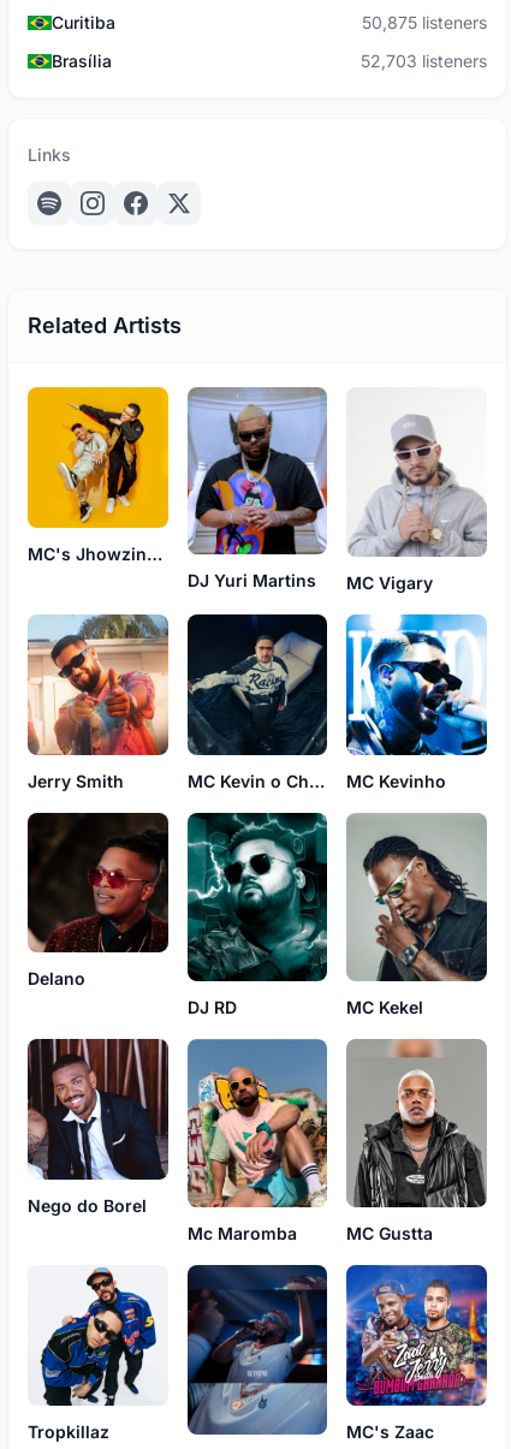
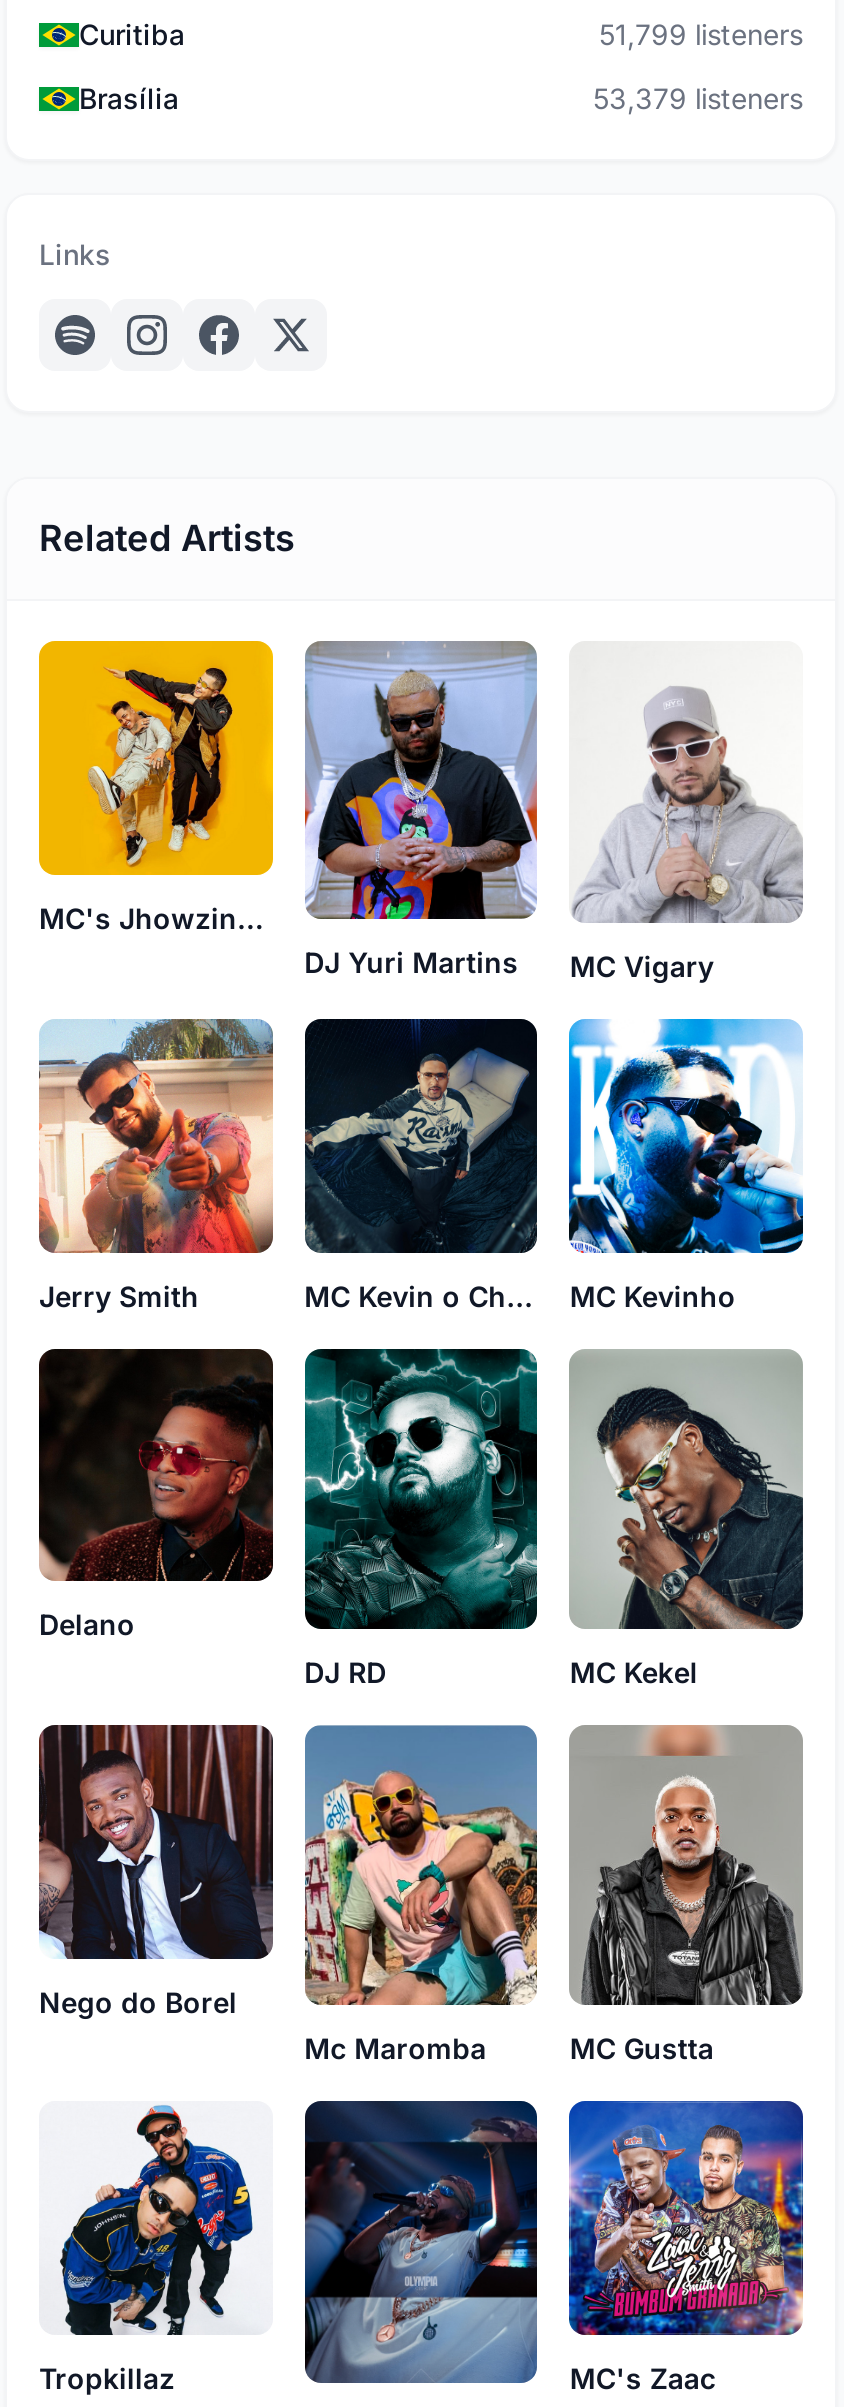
[362,12,487,32] 50,875 listeners -> [599,17,803,51] 51,799 listeners
[361,51,487,71] 52,703 listeners -> [593,81,803,115] 53,379 listeners

